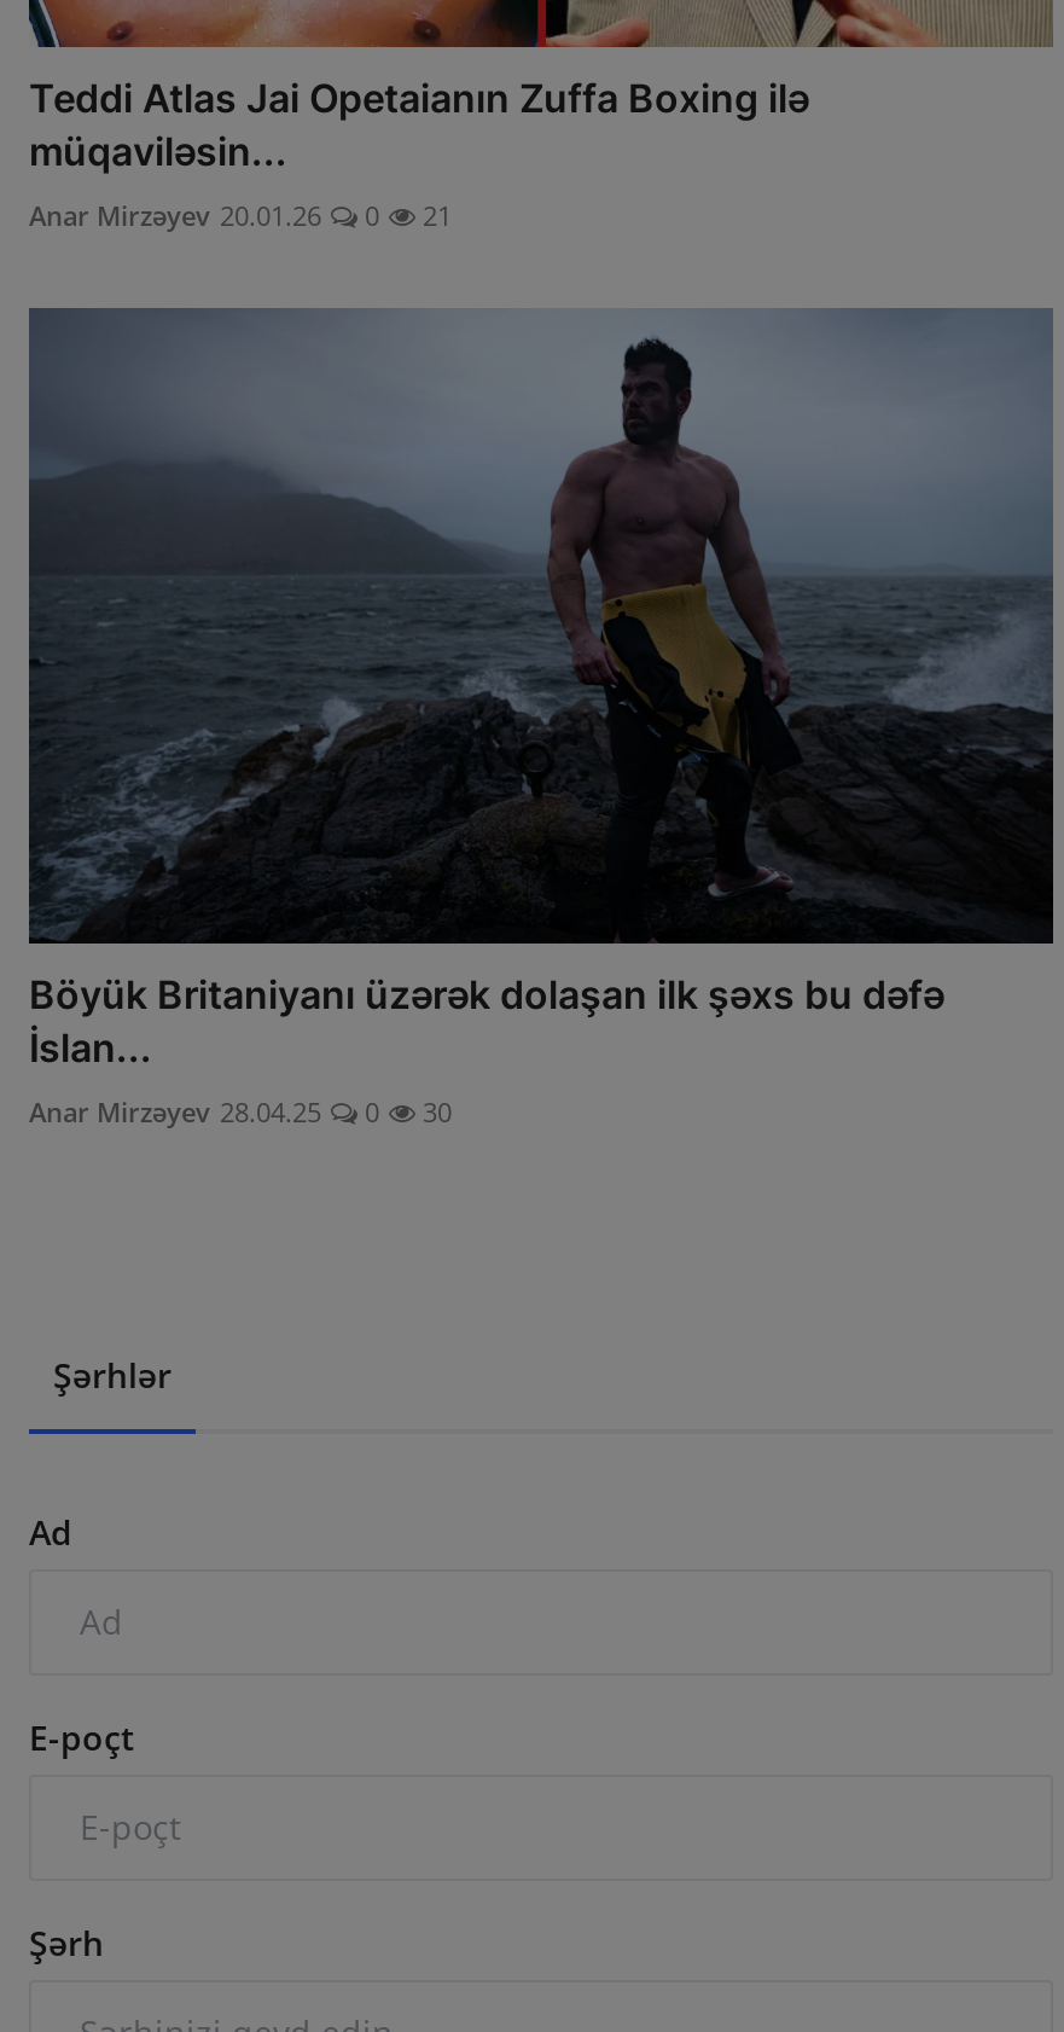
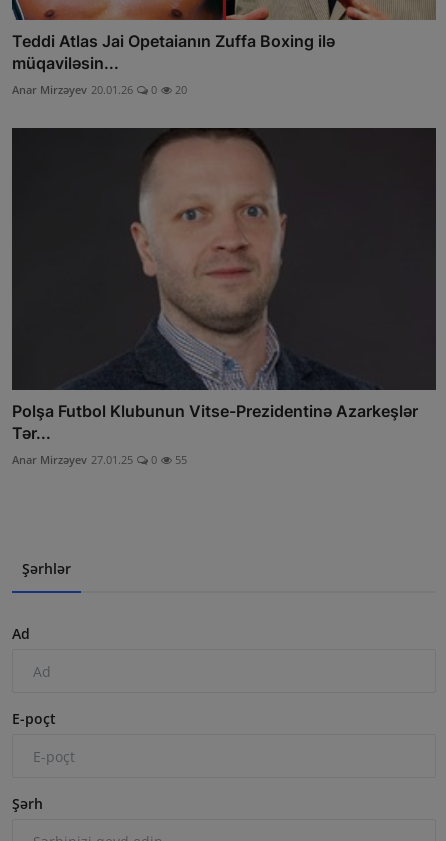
[29,198,452,234] Anar Mirzəyev 20.01.26 0 21 -> [12,82,187,97] Anar Mirzəyev 20.01.26 0 20
[27,307,1053,1130] [image] | Böyük Britaniyanı üzərək dolaşan ilk şəxs bu dəfə | İslan... | Anar Mirzəyev 28.04.25 -> [11,127,437,467] [image] | Polşa Futbol Klubunun Vitse-Prezidentinə Azarkeşlər | Tər... | Anar Mirzəyev 27.01.25
[415,1093,452,1130] 30 -> [172,452,187,467] 55

